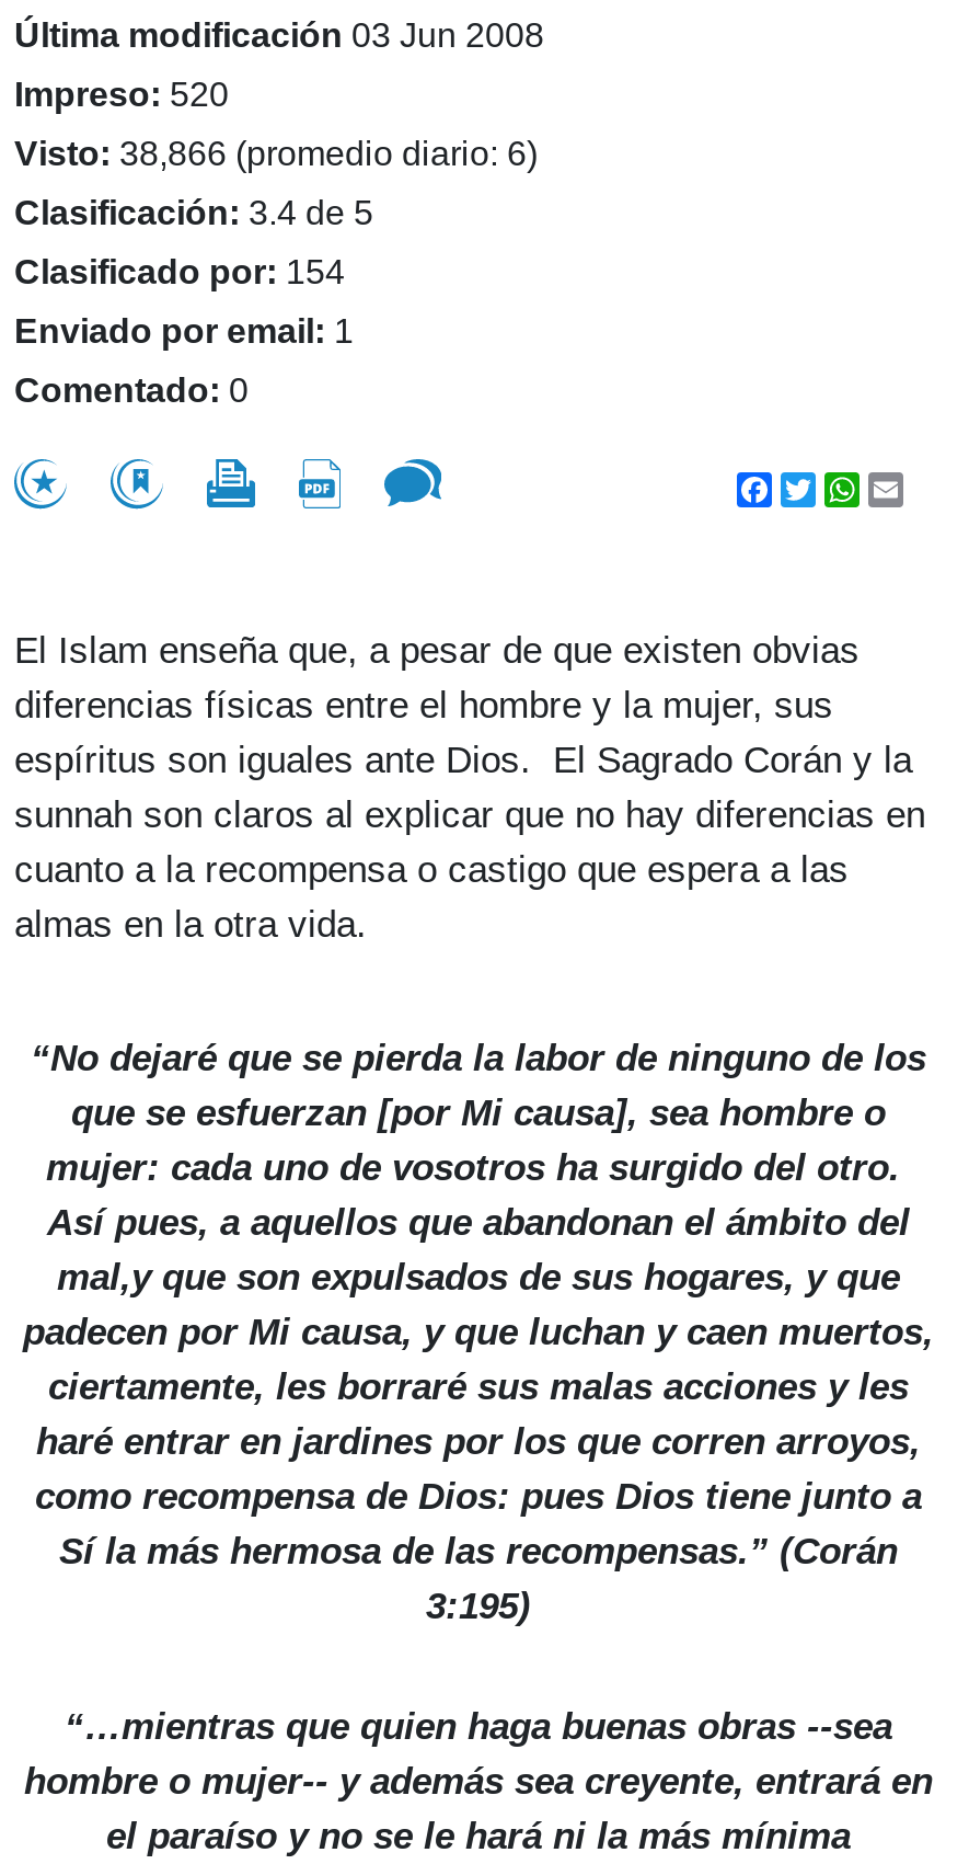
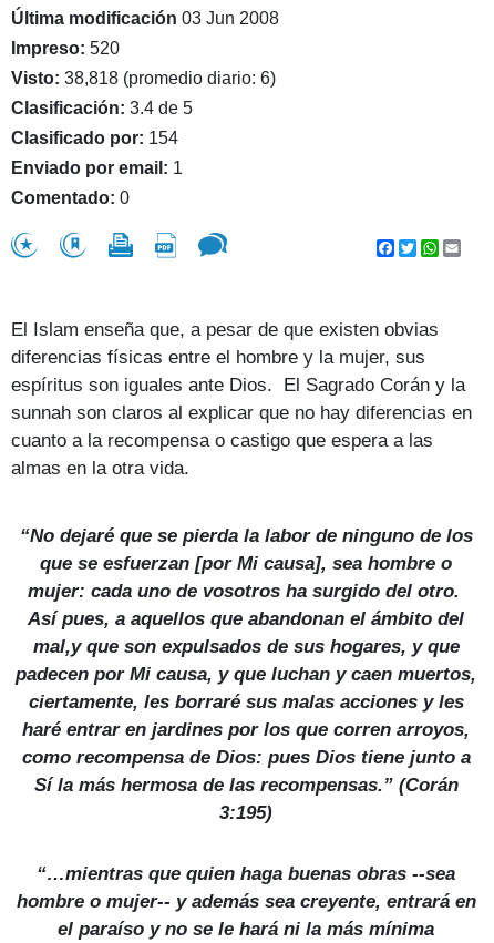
[14,135,538,172] Visto: 38,866 (promedio diario: 6) -> [11,69,276,88] Visto: 38,818 (promedio diario: 6)

